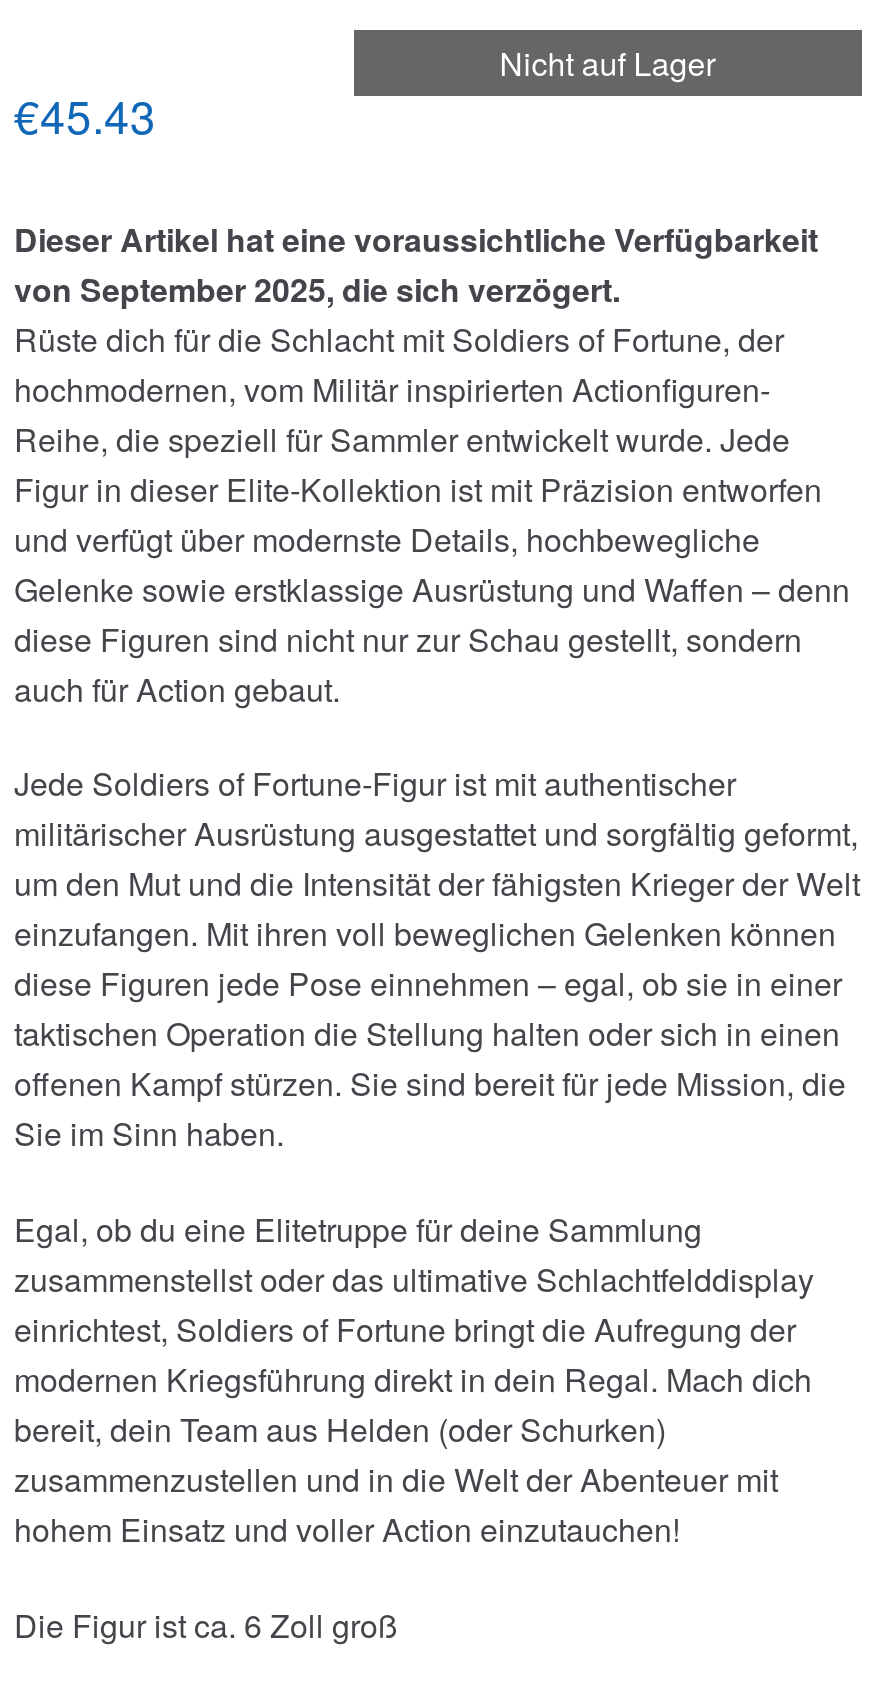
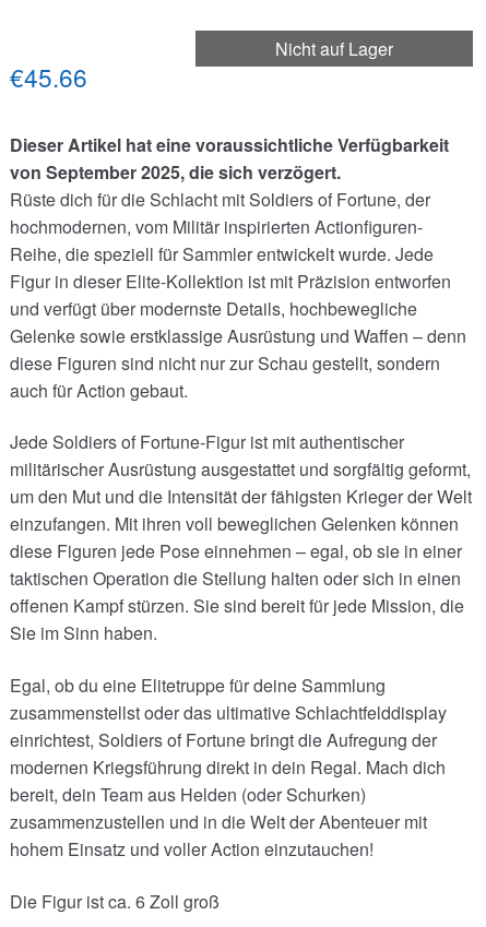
[14,81,156,145] €45.43 -> [10,58,87,93] €45.66

